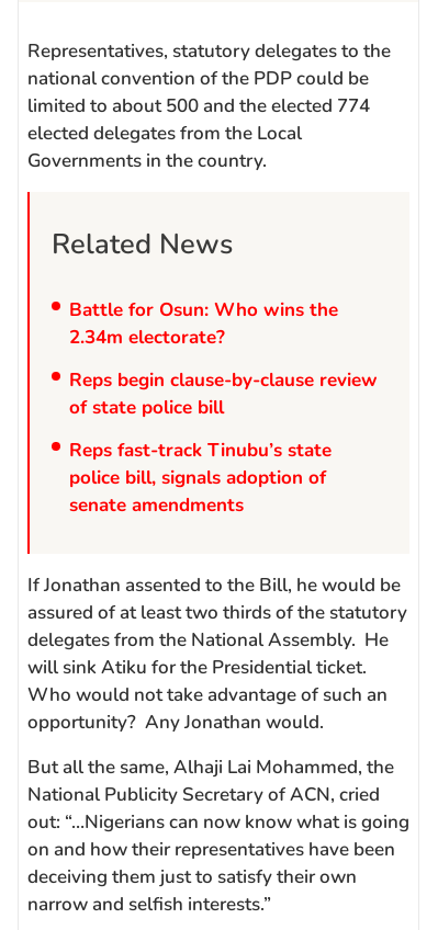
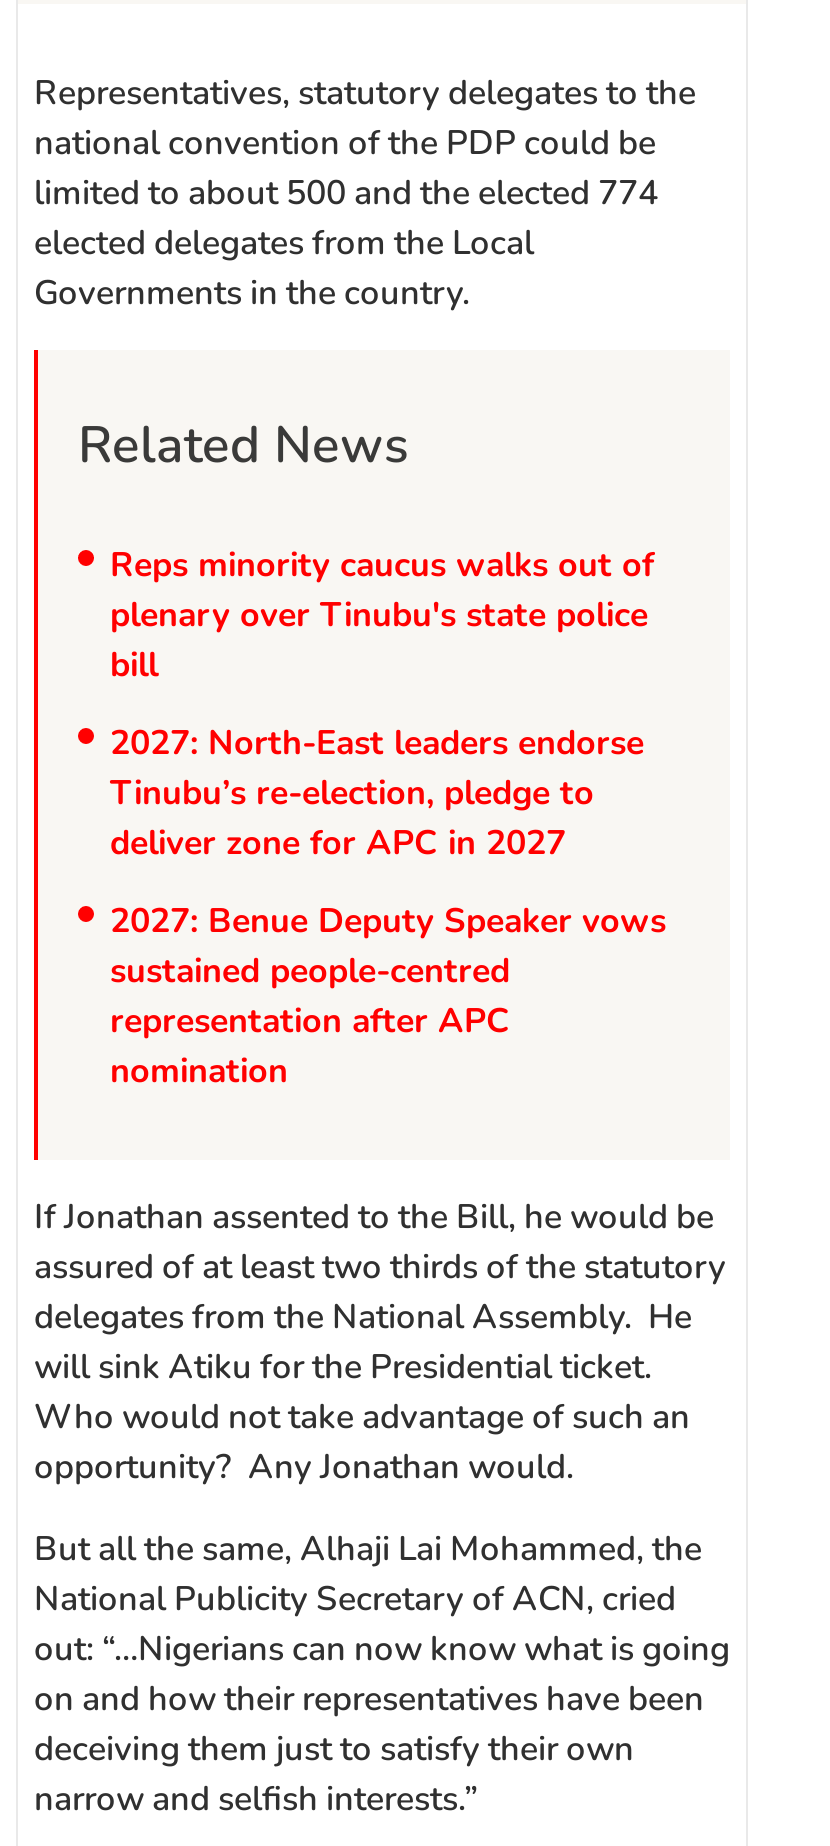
[69,297,338,350] Battle for Osun: Who wins the | 2.34m electorate? -> [110,542,654,688] Reps minority caucus walks out of | plenary over Tinubu's state police | bill
[69,368,378,420] Reps begin clause-by-clause review | of state police bill -> [110,720,644,866] 2027: North-East leaders endorse | Tinubu’s re‑election, pledge to | deliver zone for APC in 2027
[69,438,332,518] Reps fast-track Tinubu’s state | police bill, signals adoption of | senate amendments -> [110,898,666,1094] 2027: Benue Deputy Speaker vows | sustained people-centred | representation after APC | nomination

